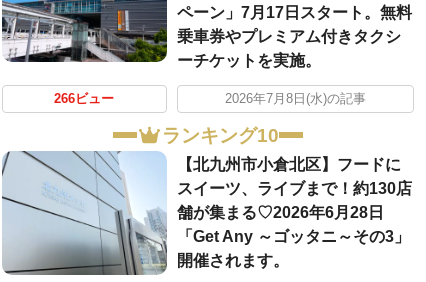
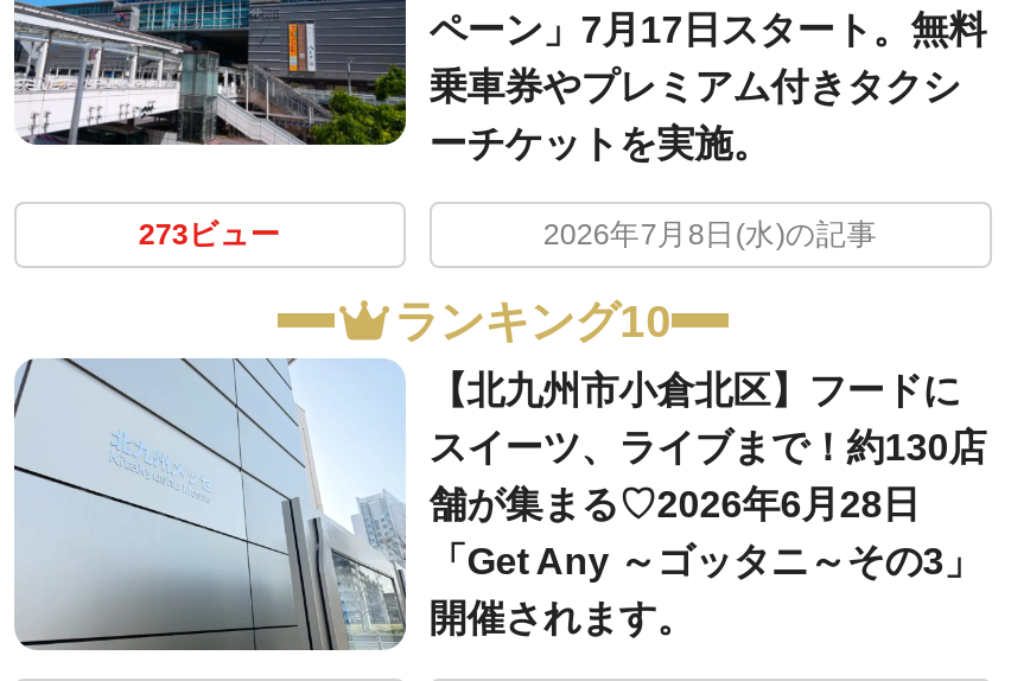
[54,92,114,106] 266ビュー -> [138,219,281,252] 273ビュー

